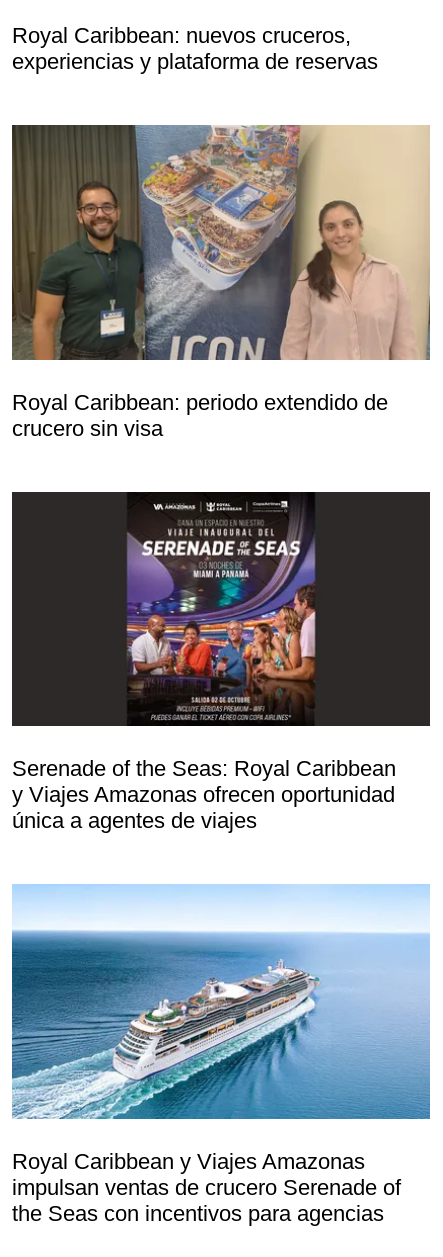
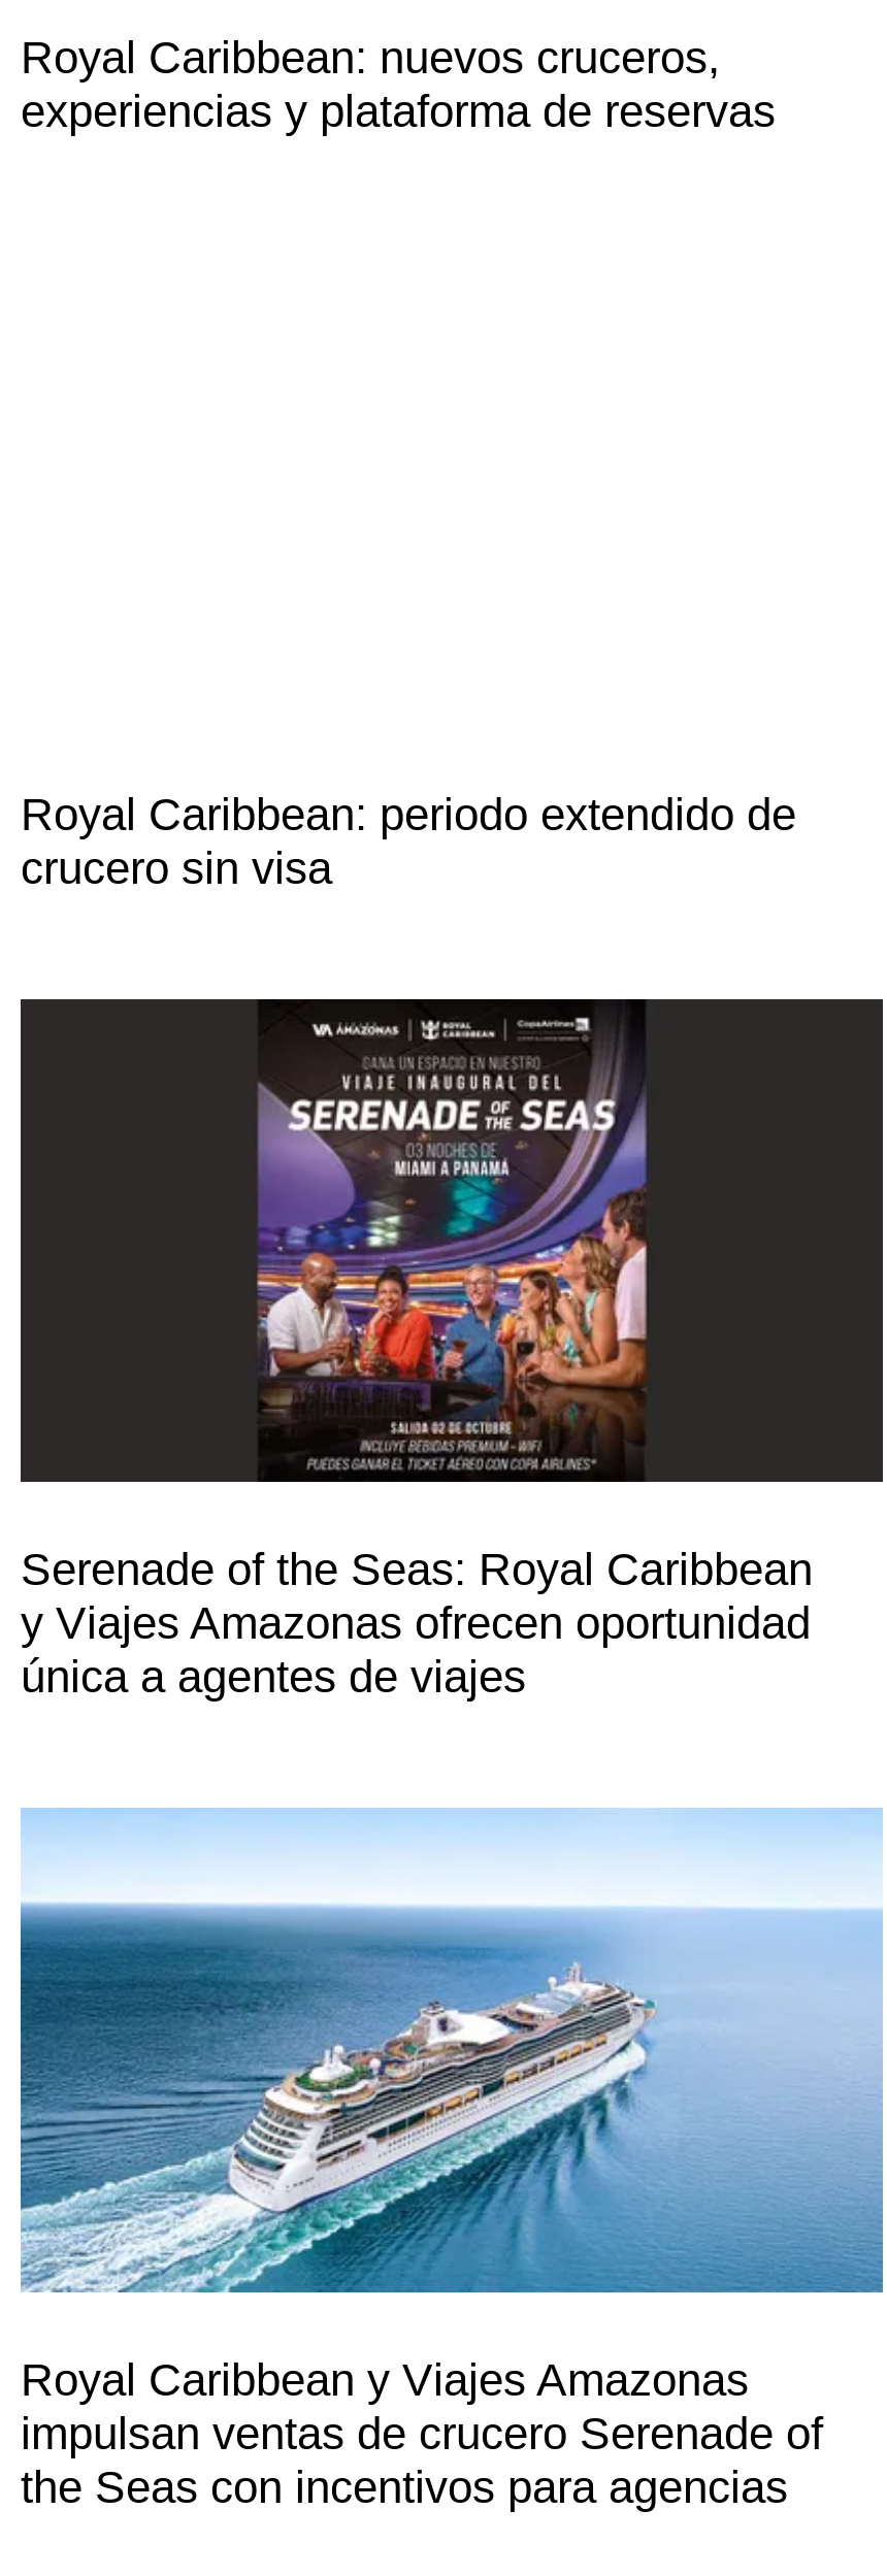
[11,124,431,361] [image] -> none

